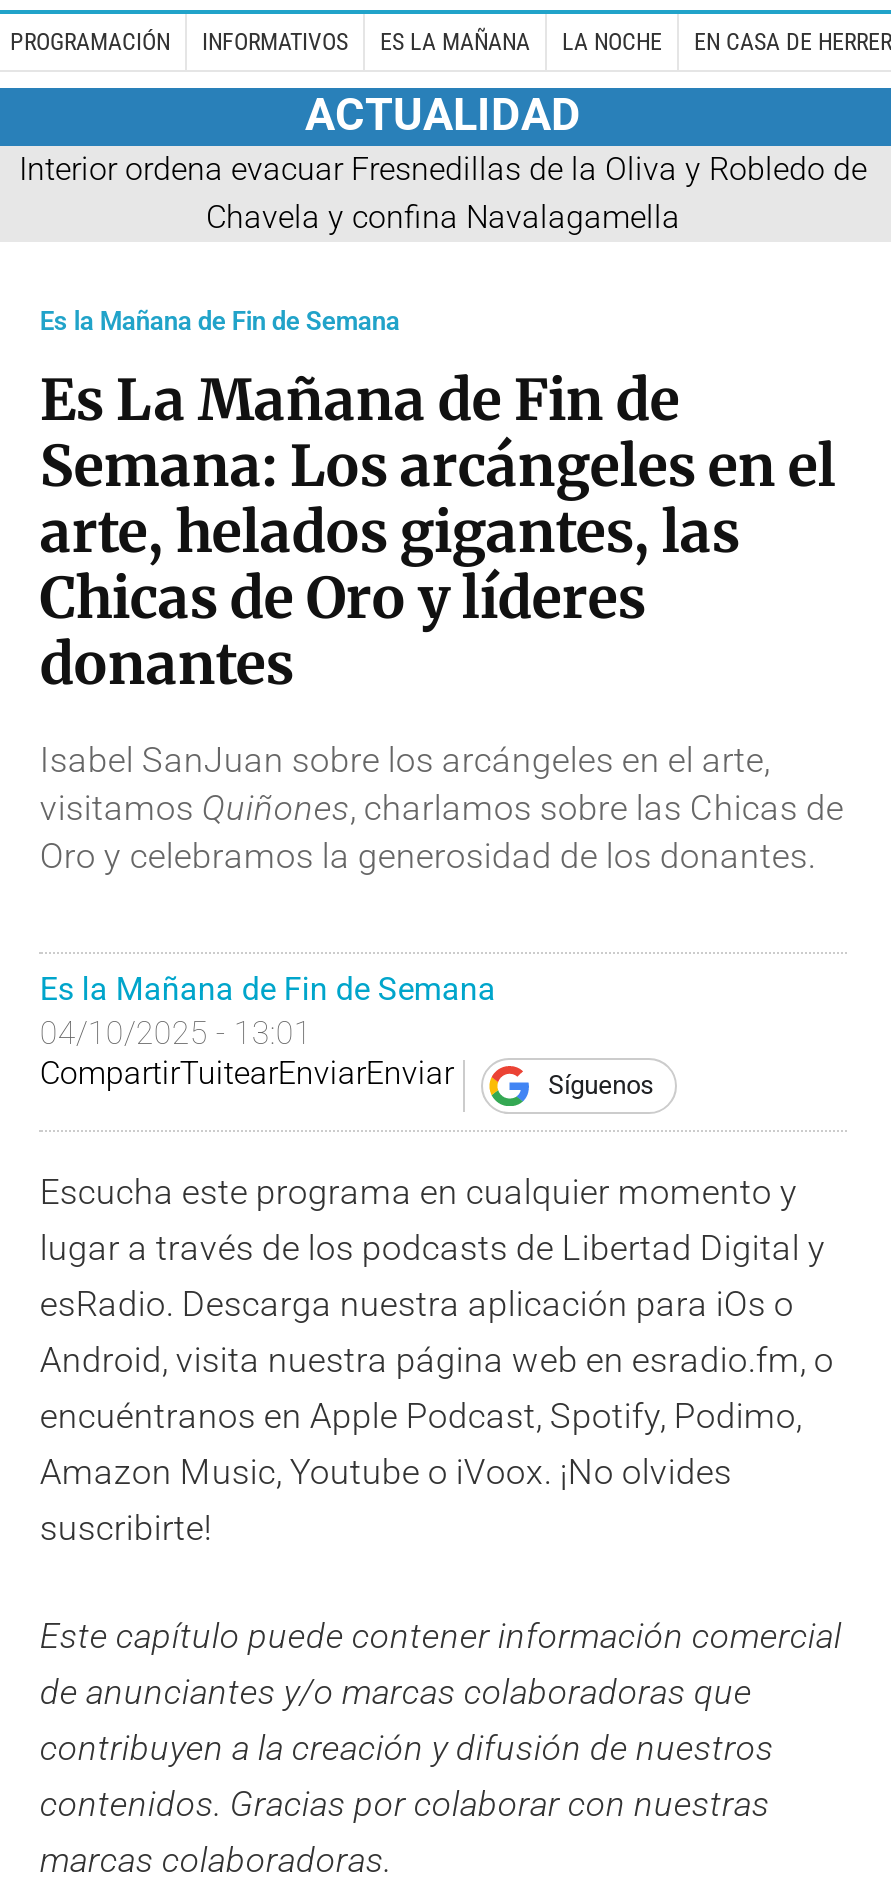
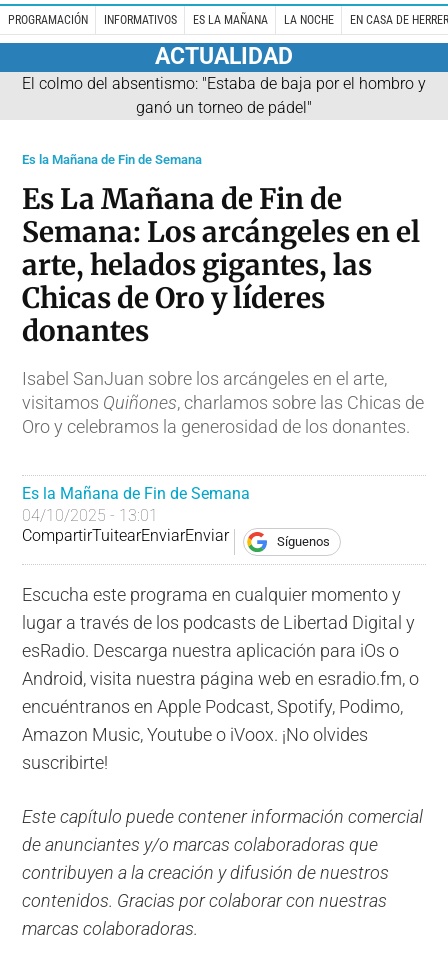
[19,149,867,235] Interior ordena evacuar Fresnedillas de la Oliva y Robledo de | Chavela y confina Navalagamella -> [22,74,426,117] El colmo del absentismo: "Estaba de baja por el hombro y | ganó un torneo de pádel"

